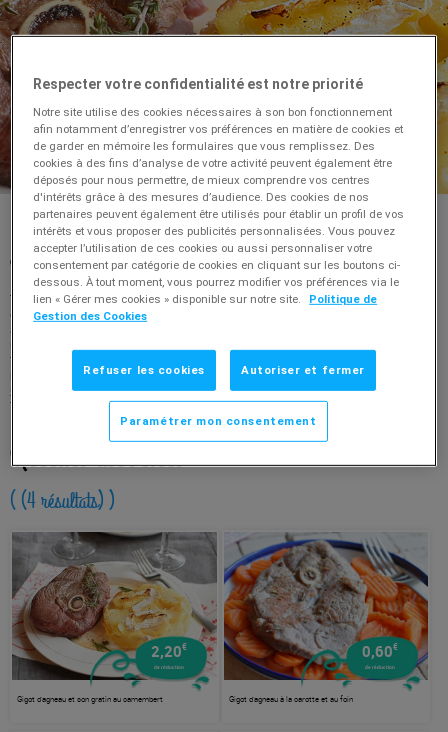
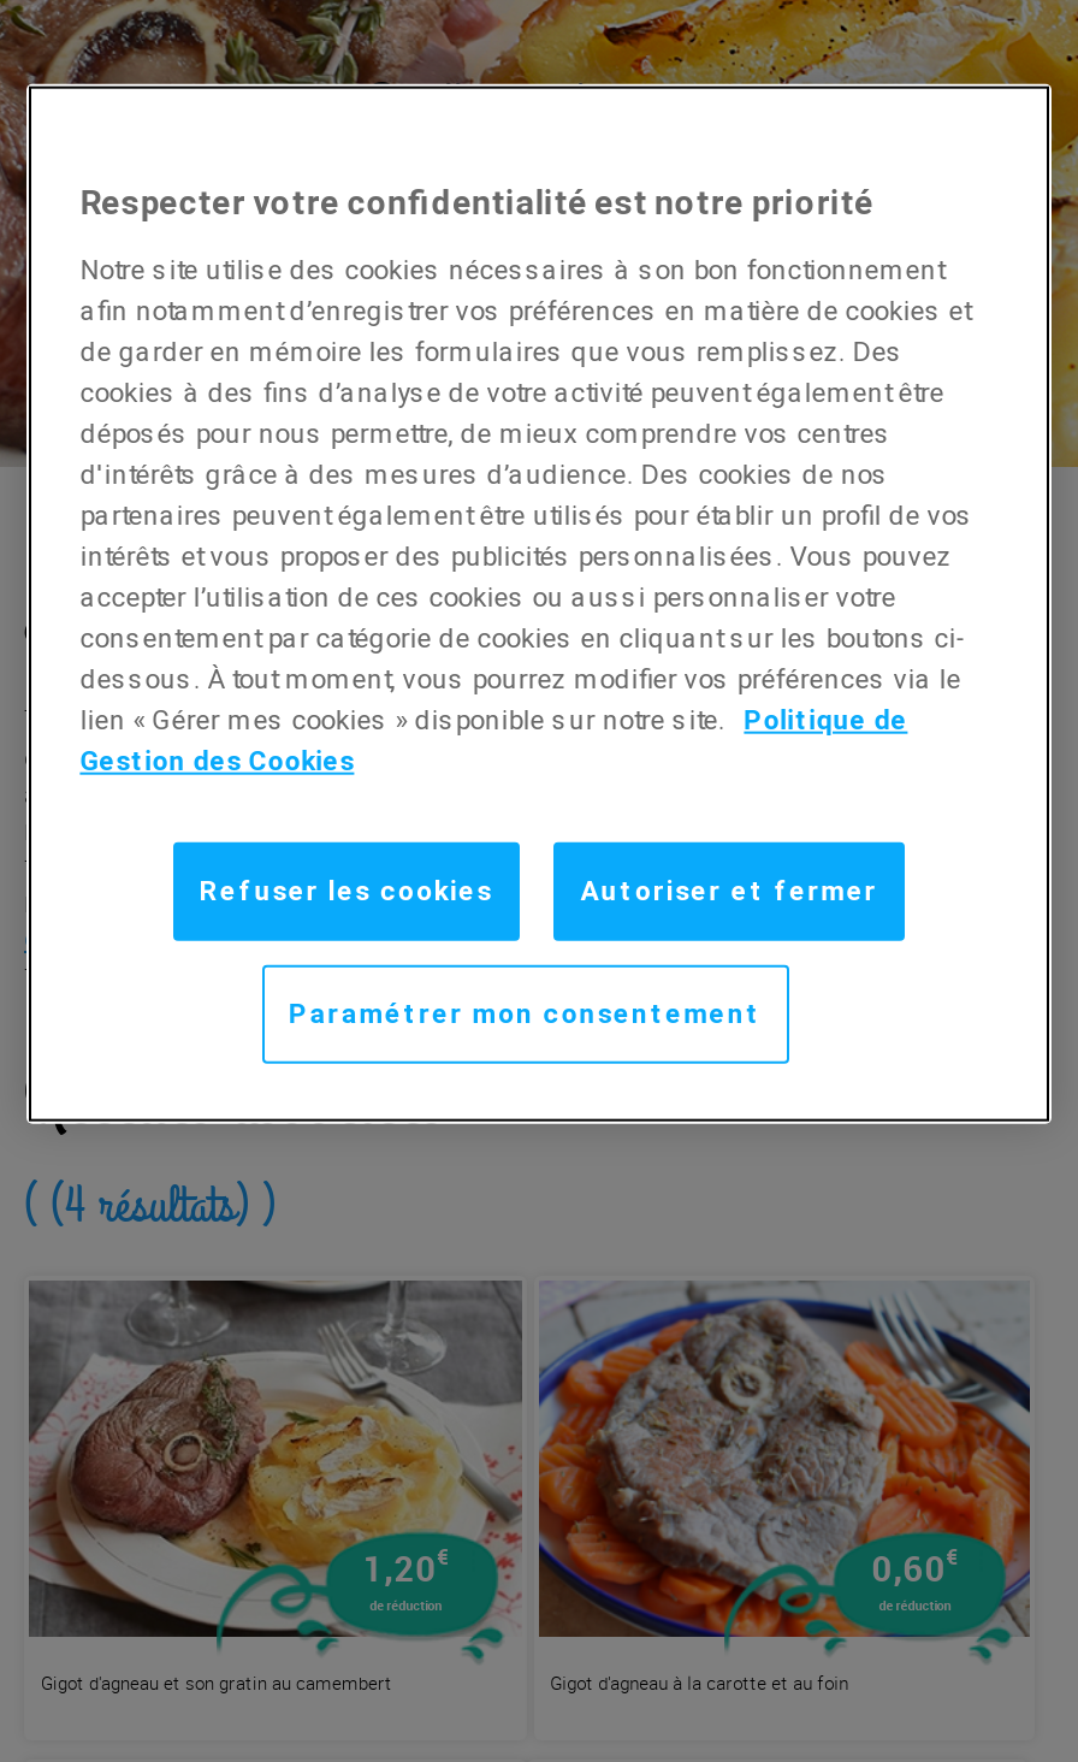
[151,640,187,661] 2,20€ -> [362,1542,449,1591] 1,20€

